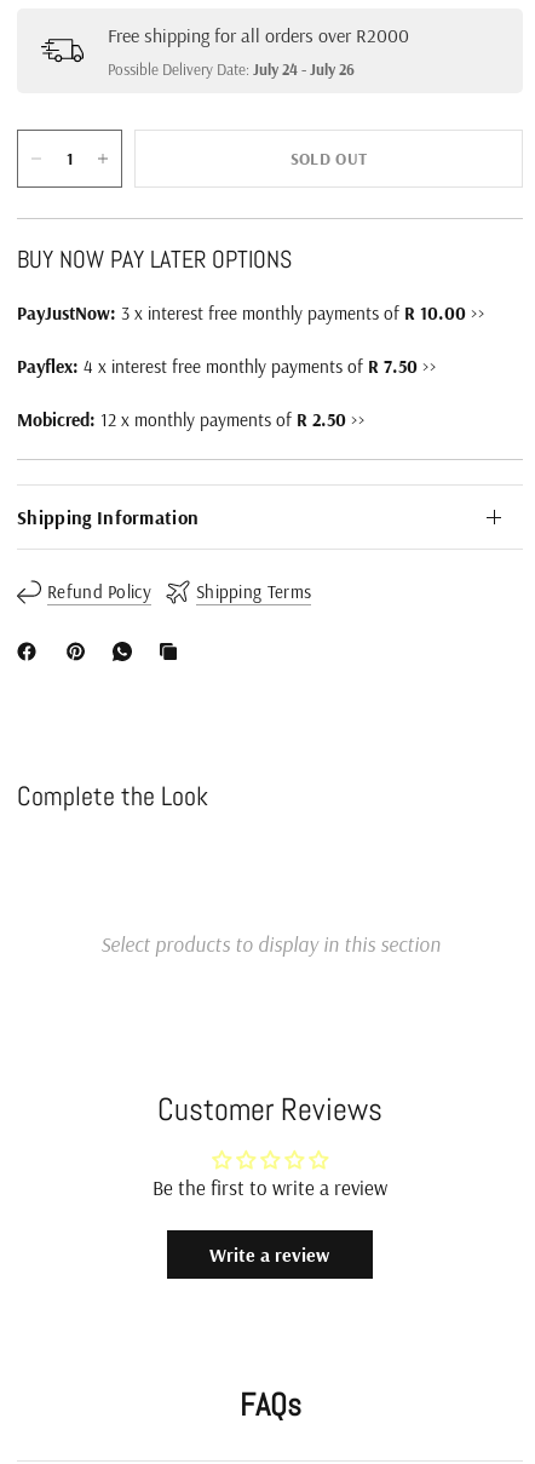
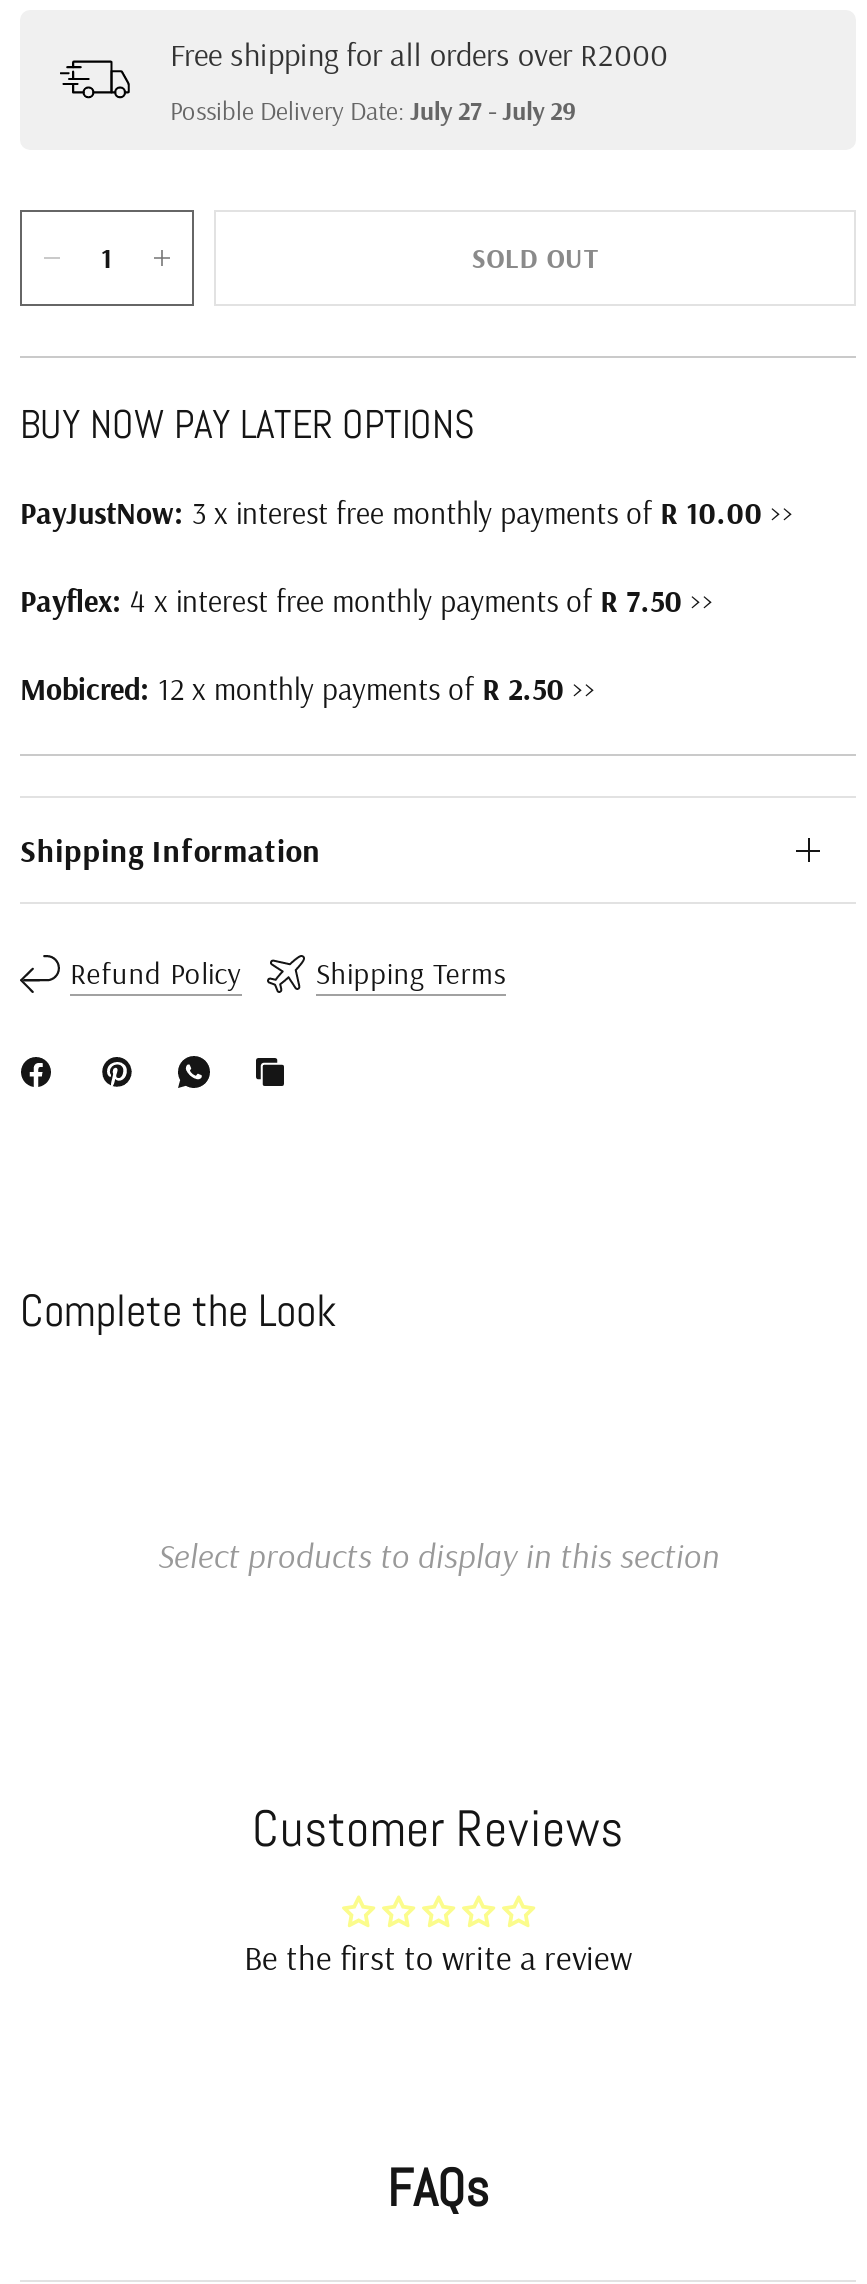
[108,59,355,78] Possible Delivery Date: July 24 - July 26 -> [170,93,576,125] Possible Delivery Date: July 27 - July 29
[210,1242,330,1266] Write a review -> none

